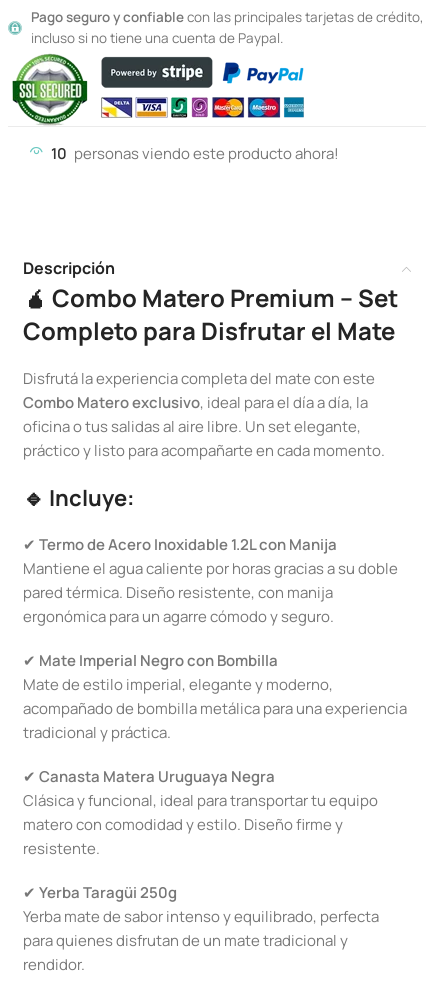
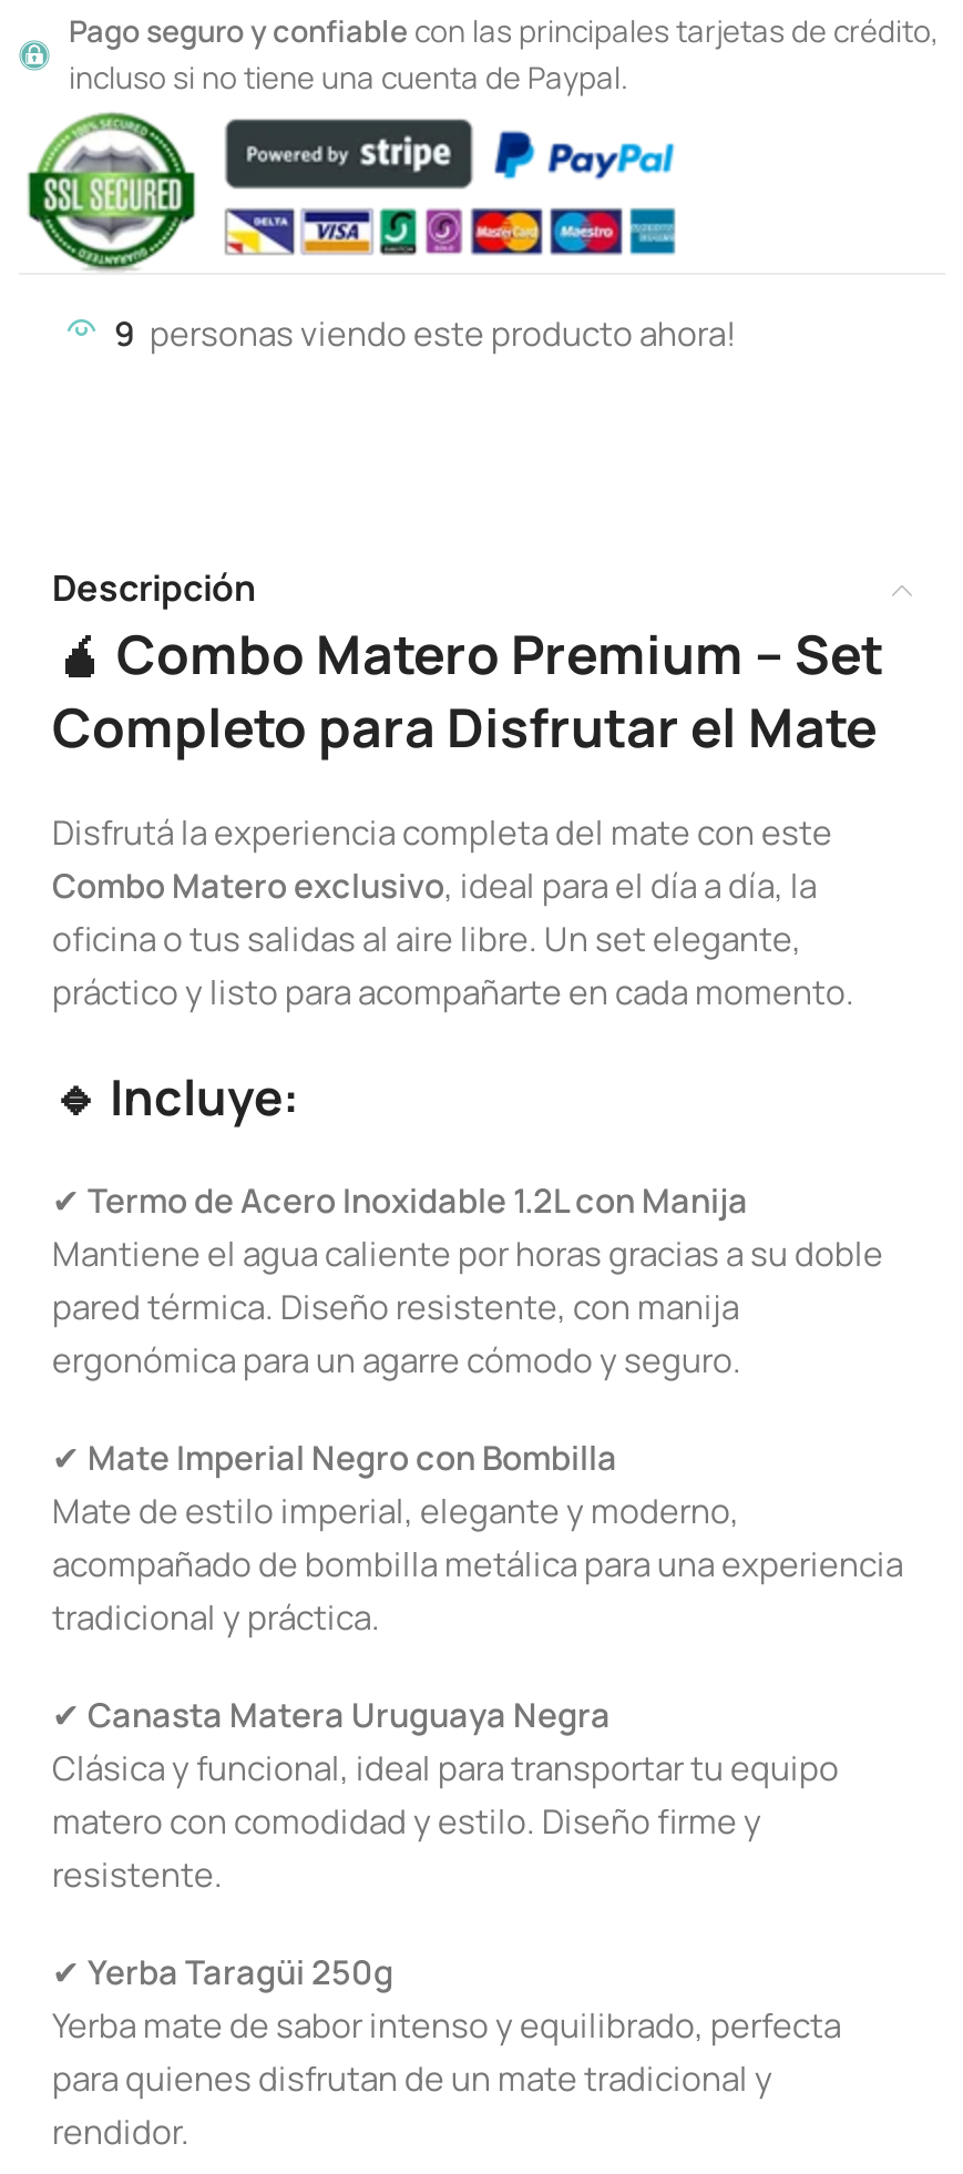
[51,143,339,164] 10 personas viendo este producto ahora! -> [114,312,737,358] 9 personas viendo este producto ahora!

